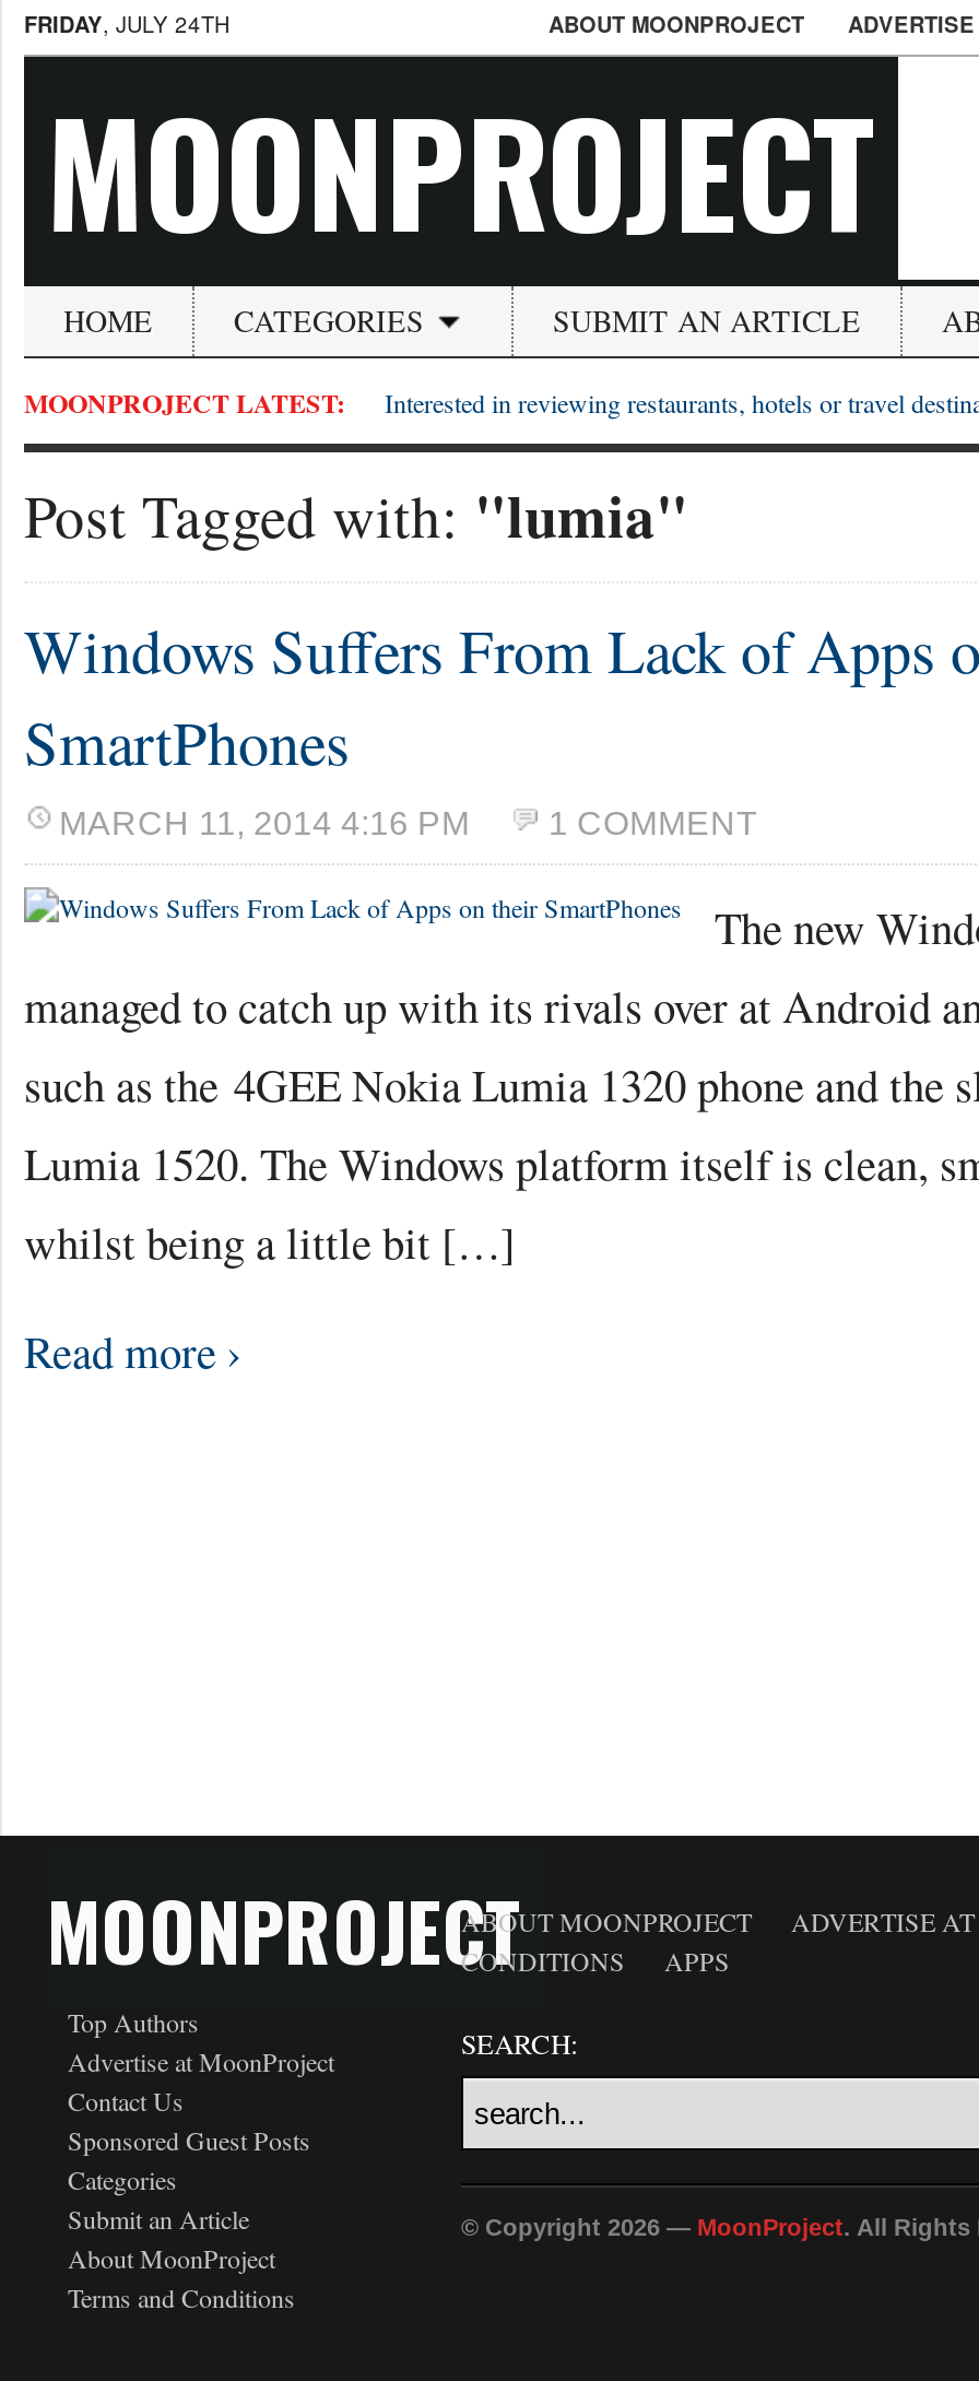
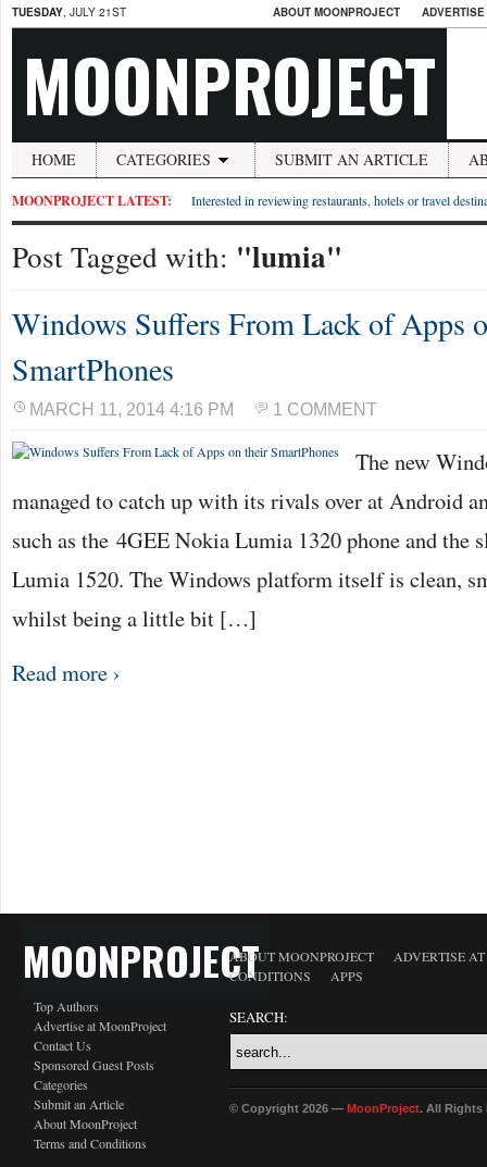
[24,9,229,39] FRIDAY, JULY 24TH -> [12,4,126,20] TUESDAY, JULY 21ST

